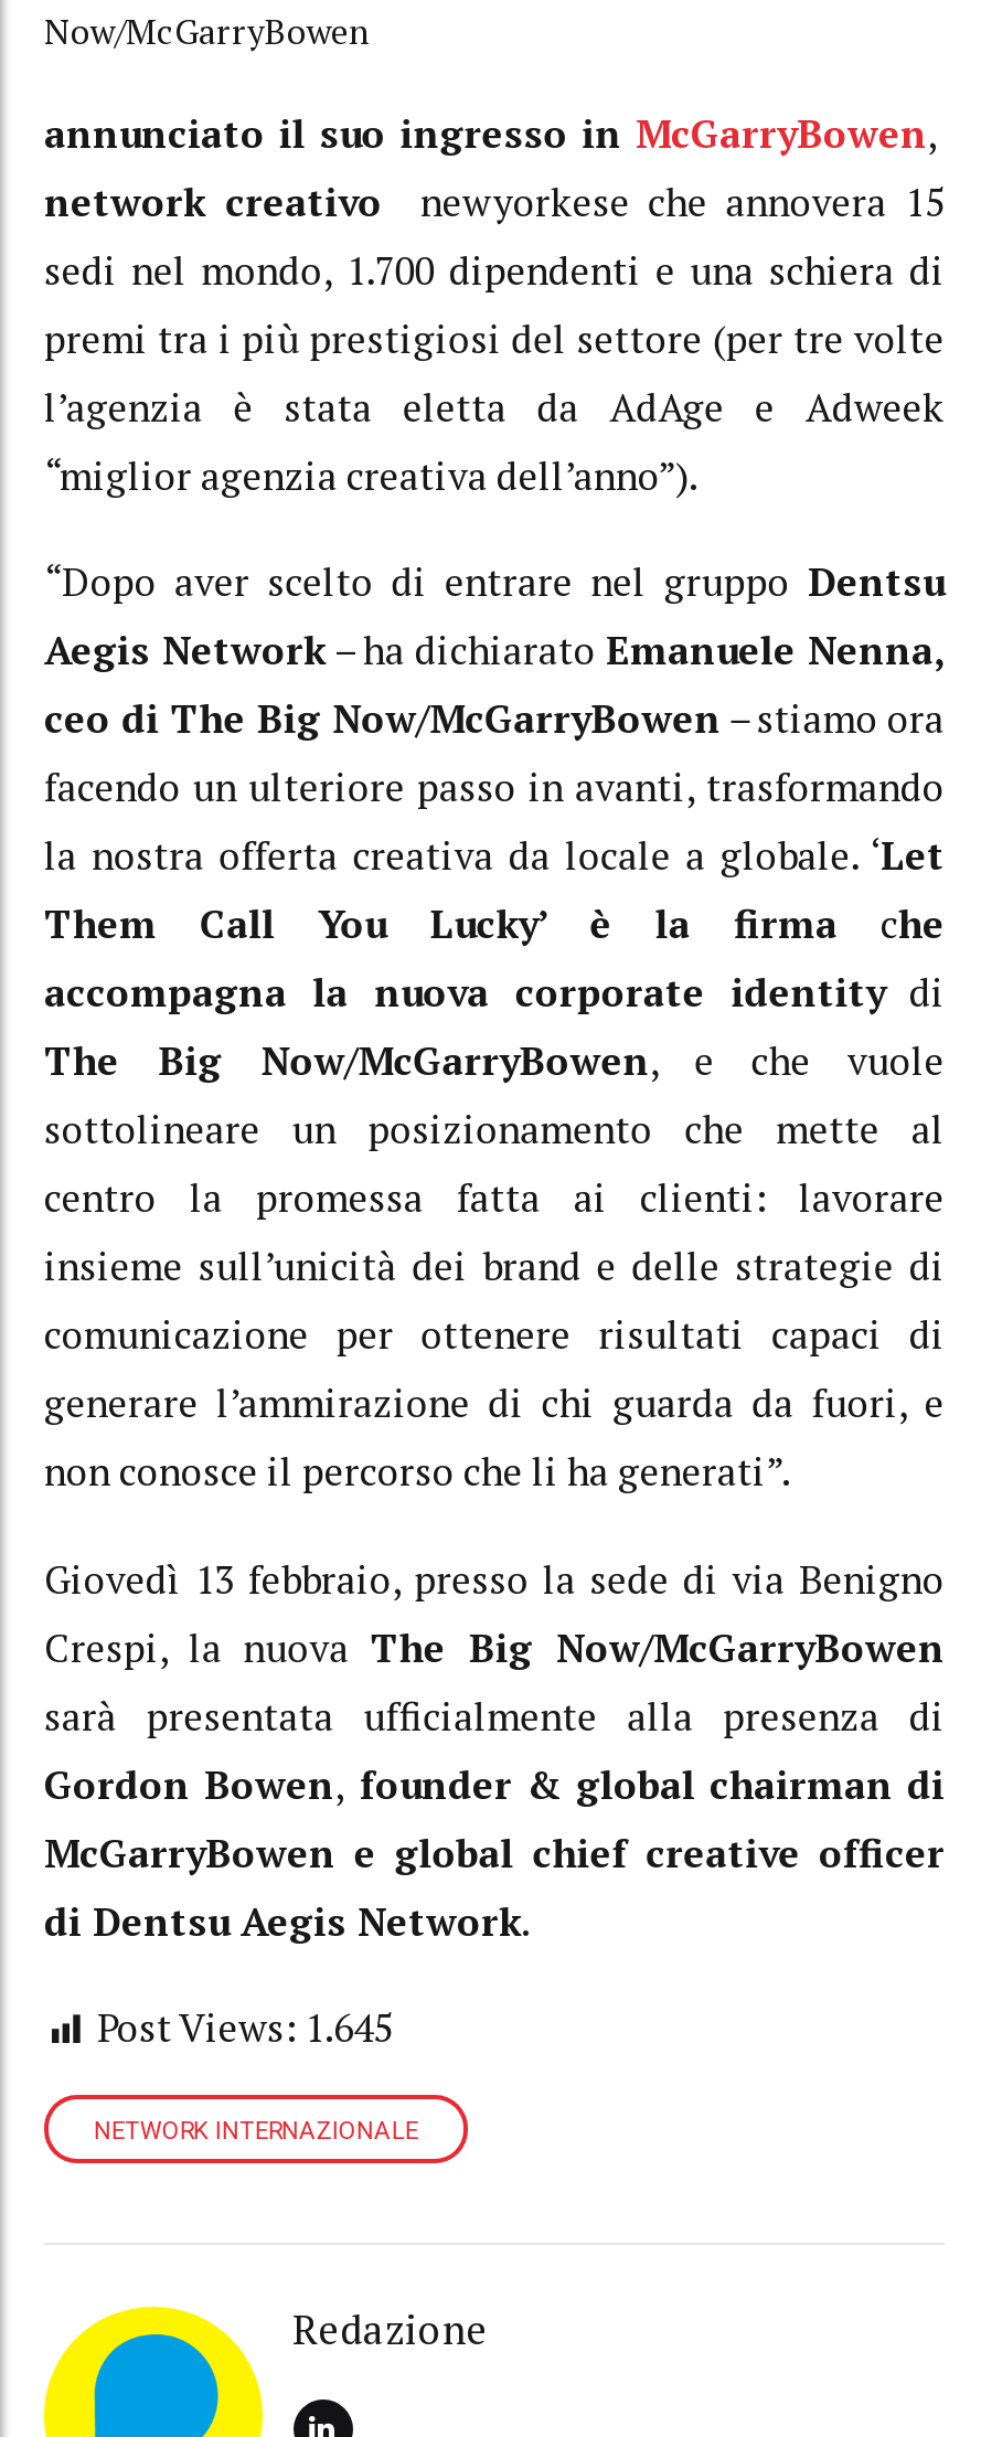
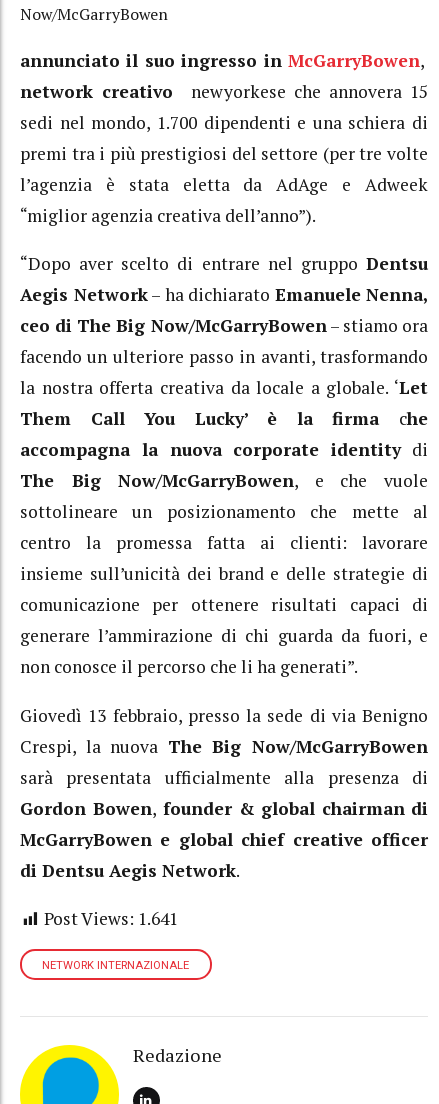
[97,2003,393,2053] Post Views: 1.645 -> [44,907,178,930] Post Views: 1.641

